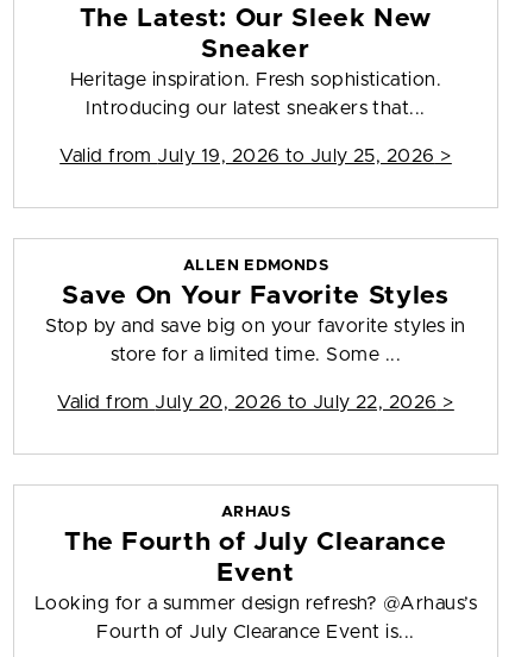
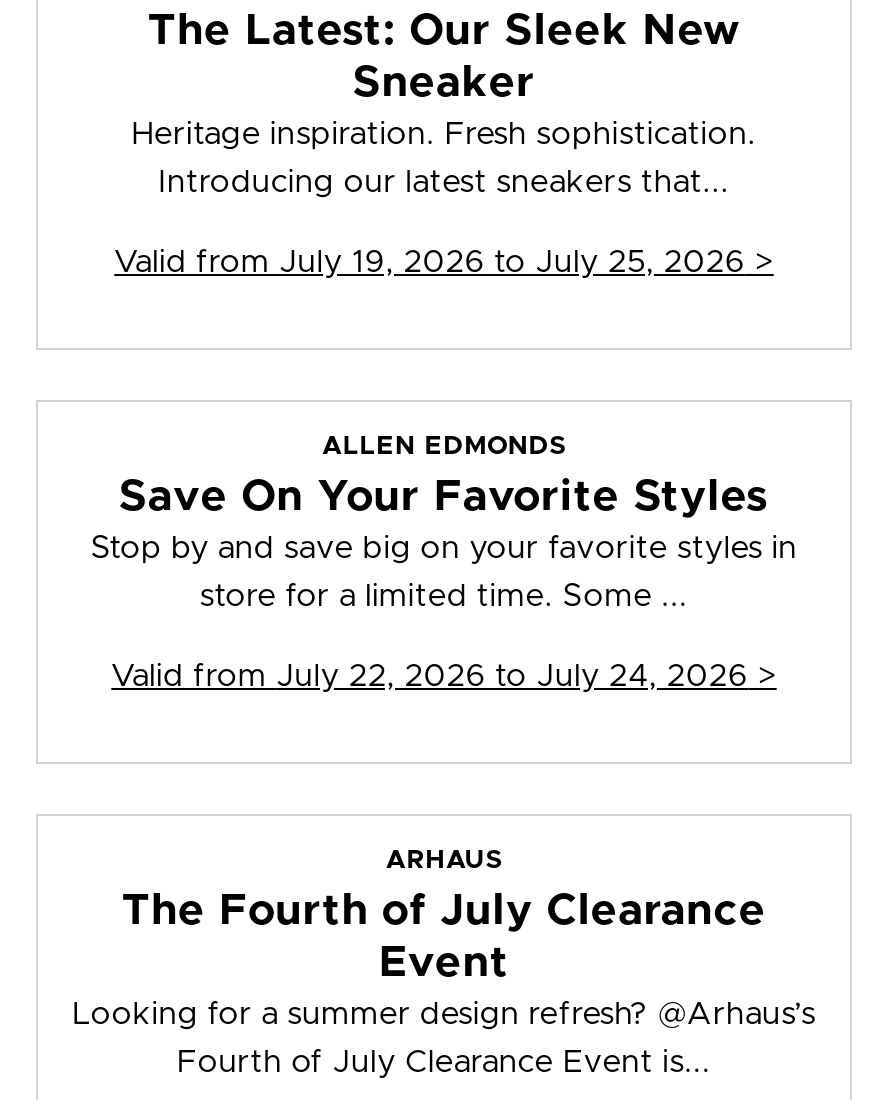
[57,393,454,412] Valid from July 20, 2026 to July 22, 2026 > -> [111,660,777,692] Valid from July 22, 2026 to July 24, 2026 >

